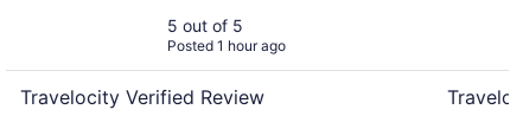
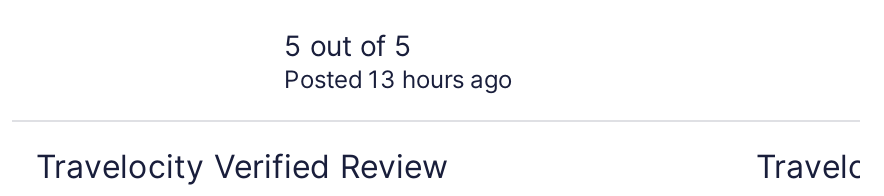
[167,37,286,55] Posted 1 hour ago -> [284,64,512,94] Posted 13 hours ago

